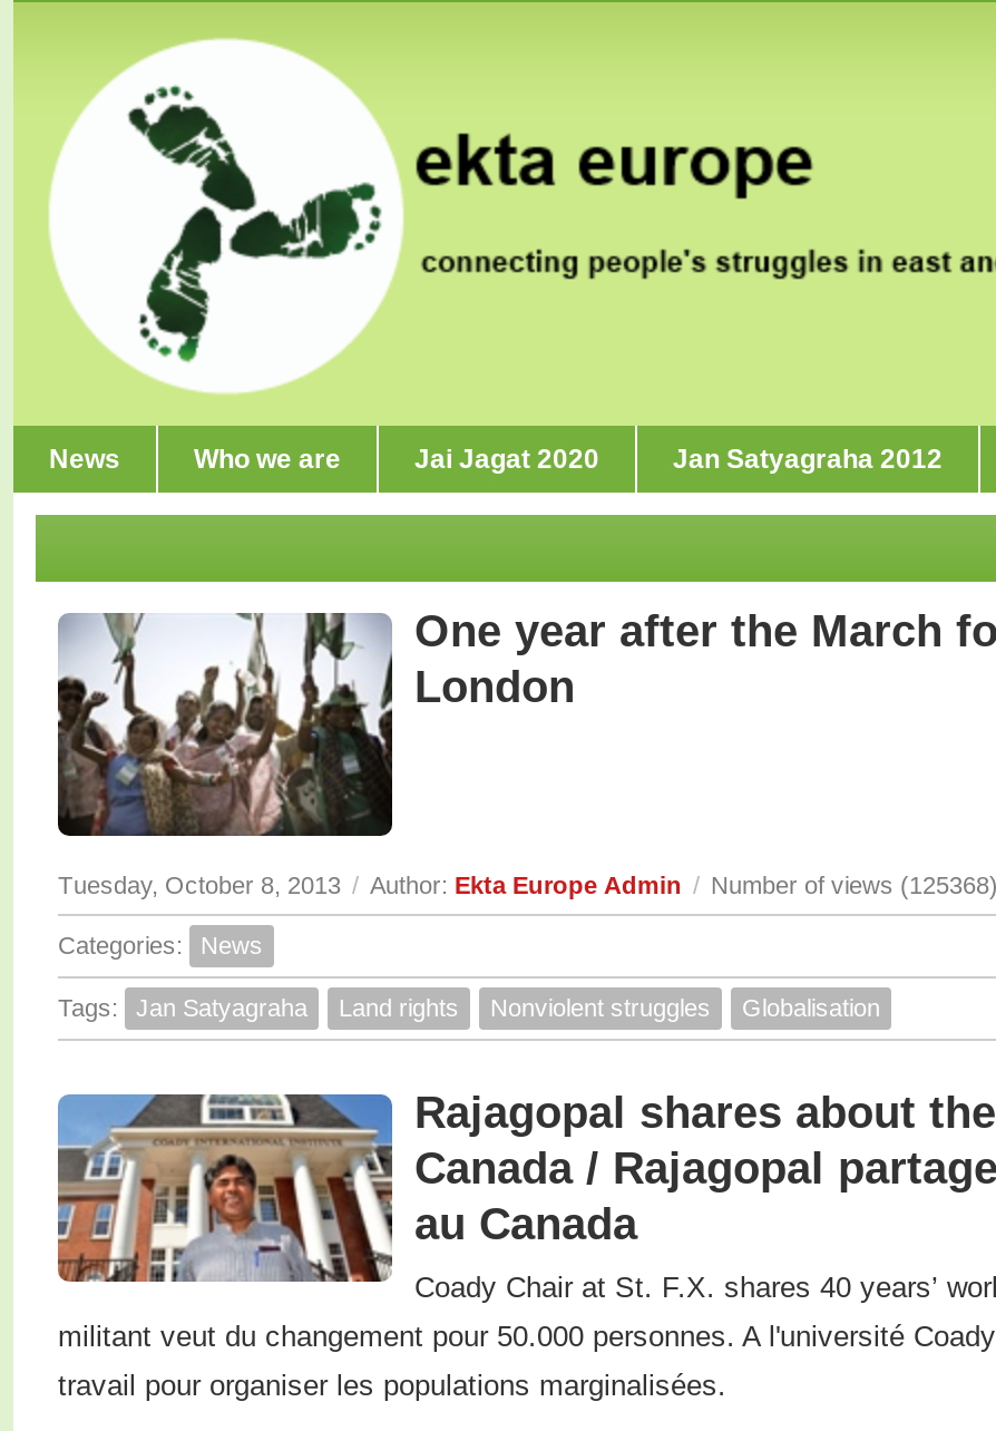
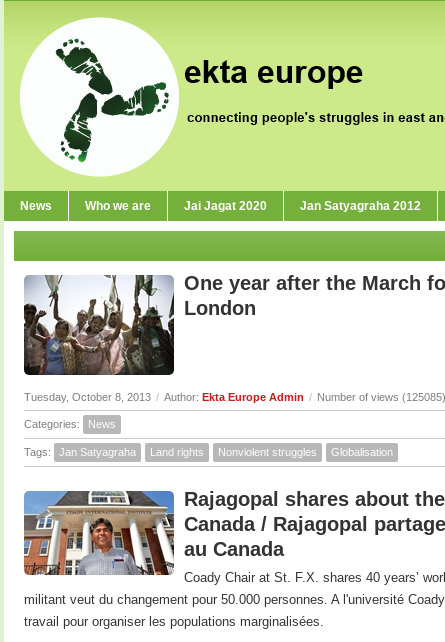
[58,872,996,898] Tuesday, October 8, 2013 / Author: Ekta Europe Admin / Number of views (125368) -> [24,391,445,403] Tuesday, October 8, 2013 / Author: Ekta Europe Admin / Number of views (125085)

